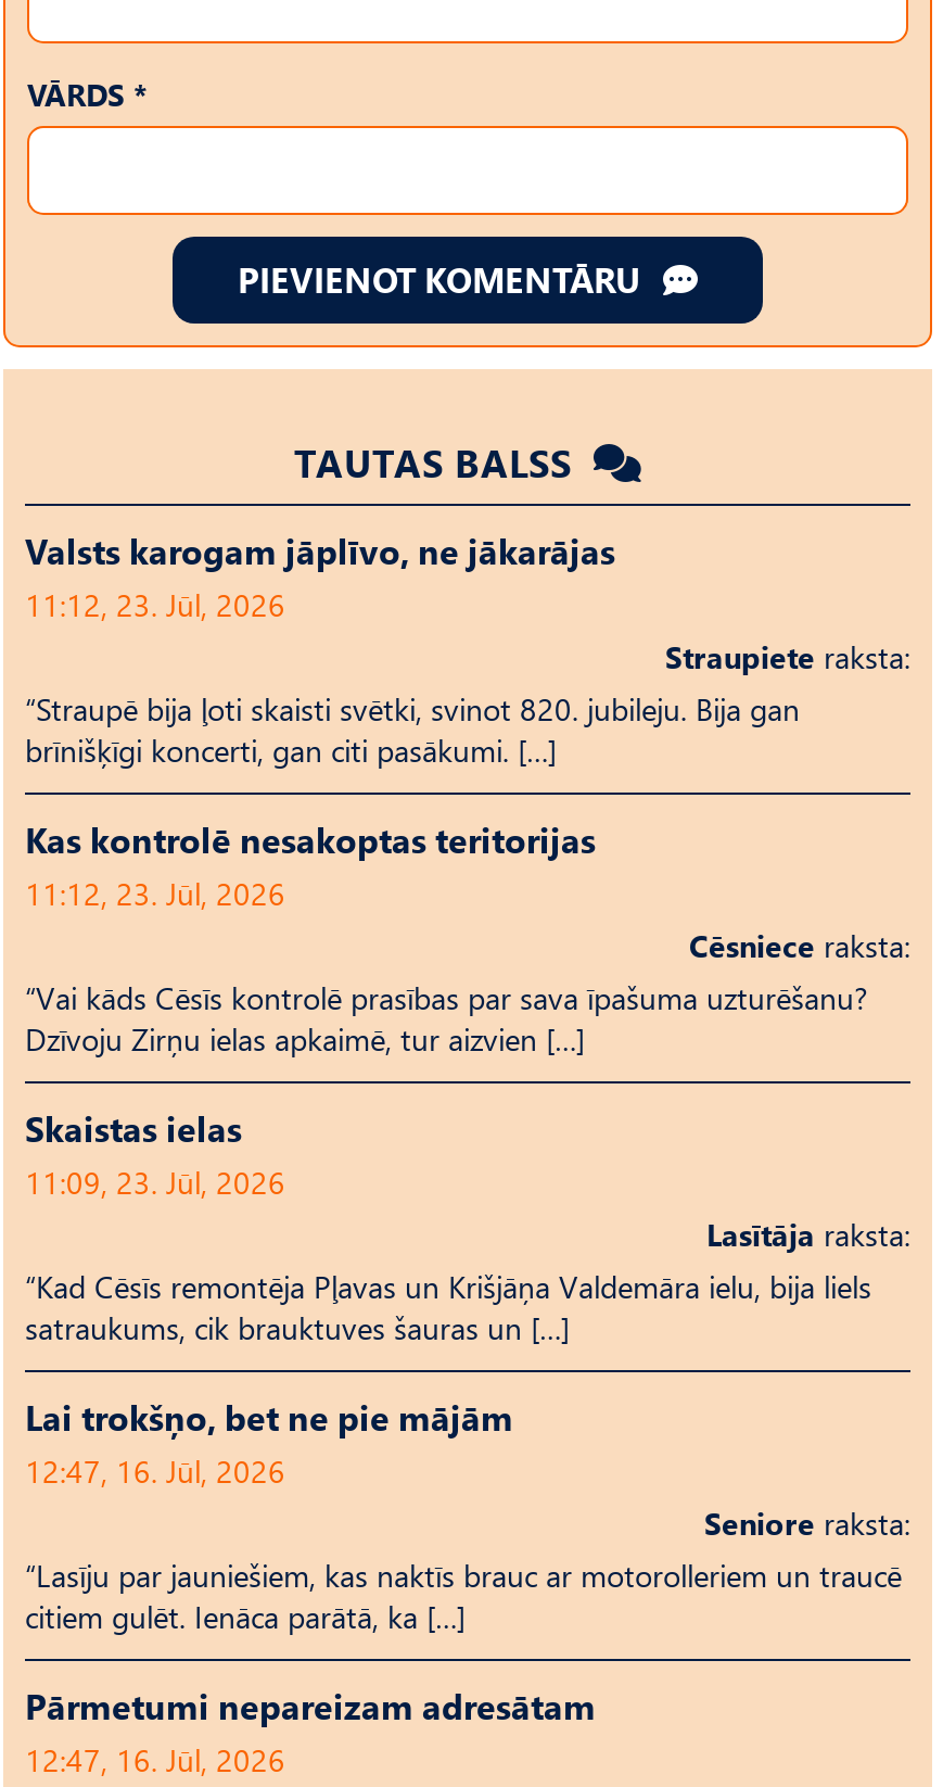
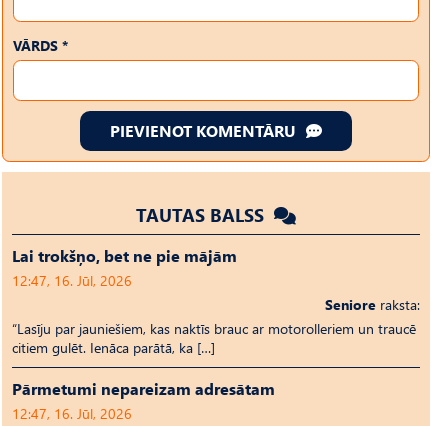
[25,528,910,1348] Valsts karogam jāplīvo, ne jākarājas | 11:12, 23. Jūl, 2026 | Straupiete raksta: | “Straupē bija ļoti skaisti svētki, svinot 820. jubileju. Bija gan | brīnišķīgi koncerti, gan citi pasākumi. […] | Kas kontrolē nesakoptas teritorijas | 11:12, 23. Jūl, 2026 | Cēsniece raksta: | “Vai kāds Cēsīs kontrolē prasības par sava īpašuma uzturēšanu? | Dzīvoju Zirņu ielas apkaimē, tur aizvien […] | Skaistas ielas | 11:09, 23. Jūl, 2026 | Lasītāja raksta: | “Kad Cēsīs remontēja Pļavas un Krišjāņa Valdemāra ielu, bija liels | satraukums, cik brauktuves šauras un […] -> none

